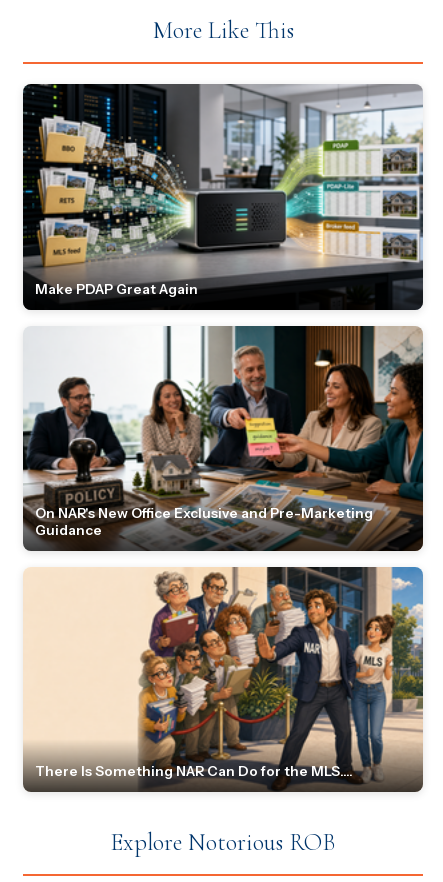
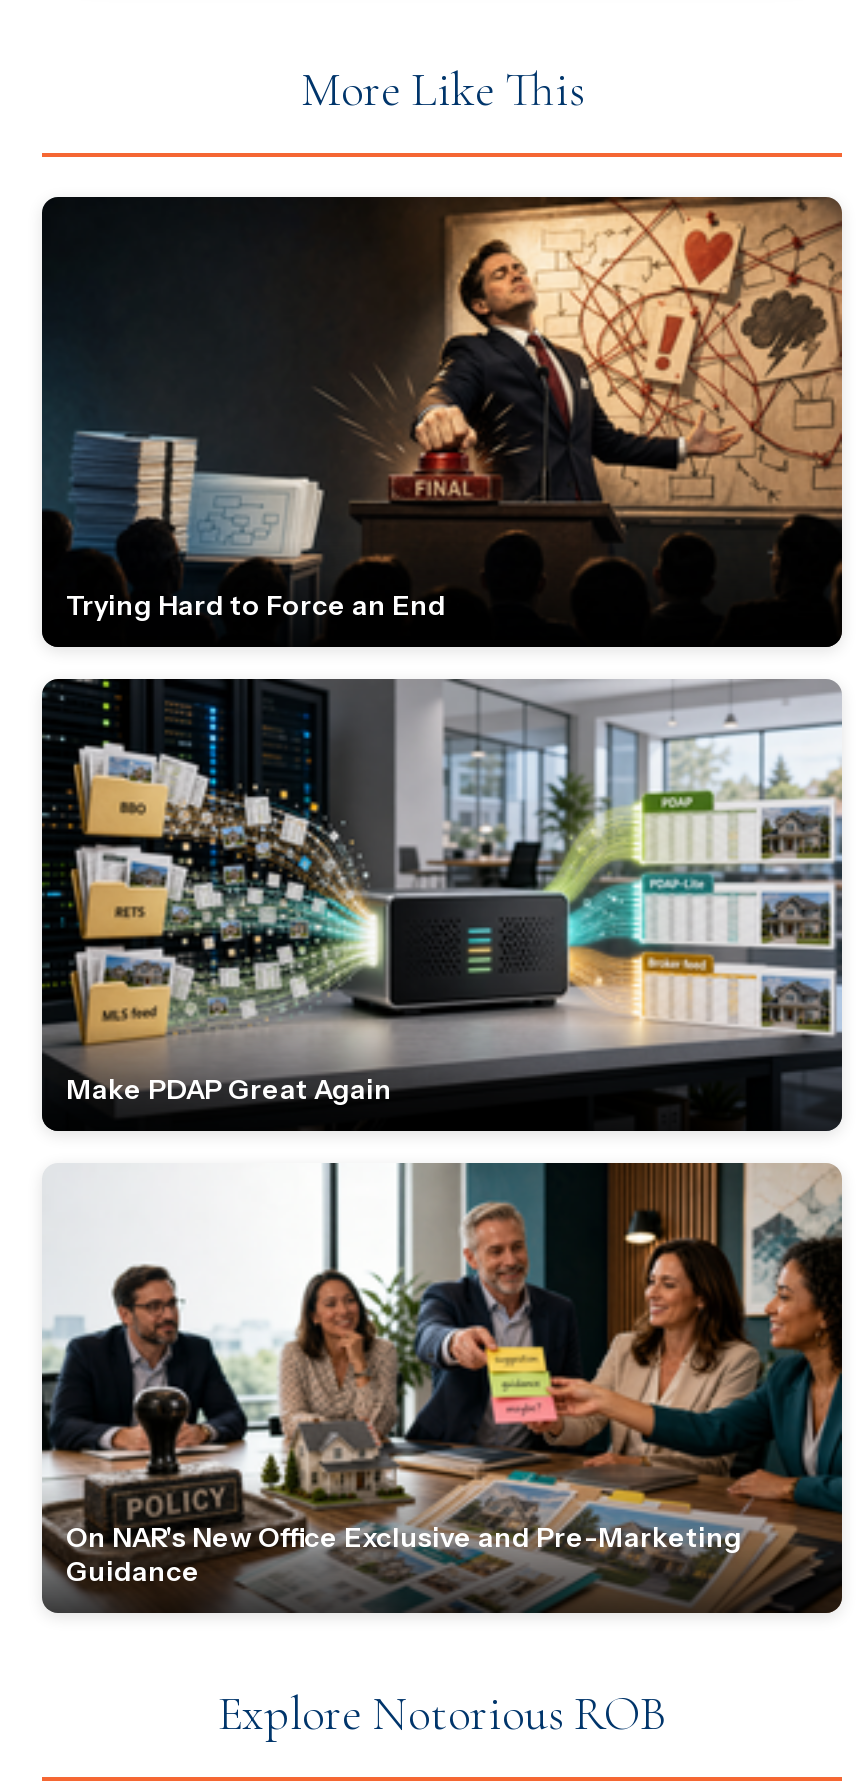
none -> [42,196,844,648] [image] | Trying Hard to Force an End
moved [21,83,425,538] -> [38,676,846,1587]: [image] | Make PDAP Great Again | On NAR's New Office Exclusive and Pre-Marketing | Guidance
[23,566,424,792] [image] | There Is Something NAR Can Do for the MLS.... -> none

